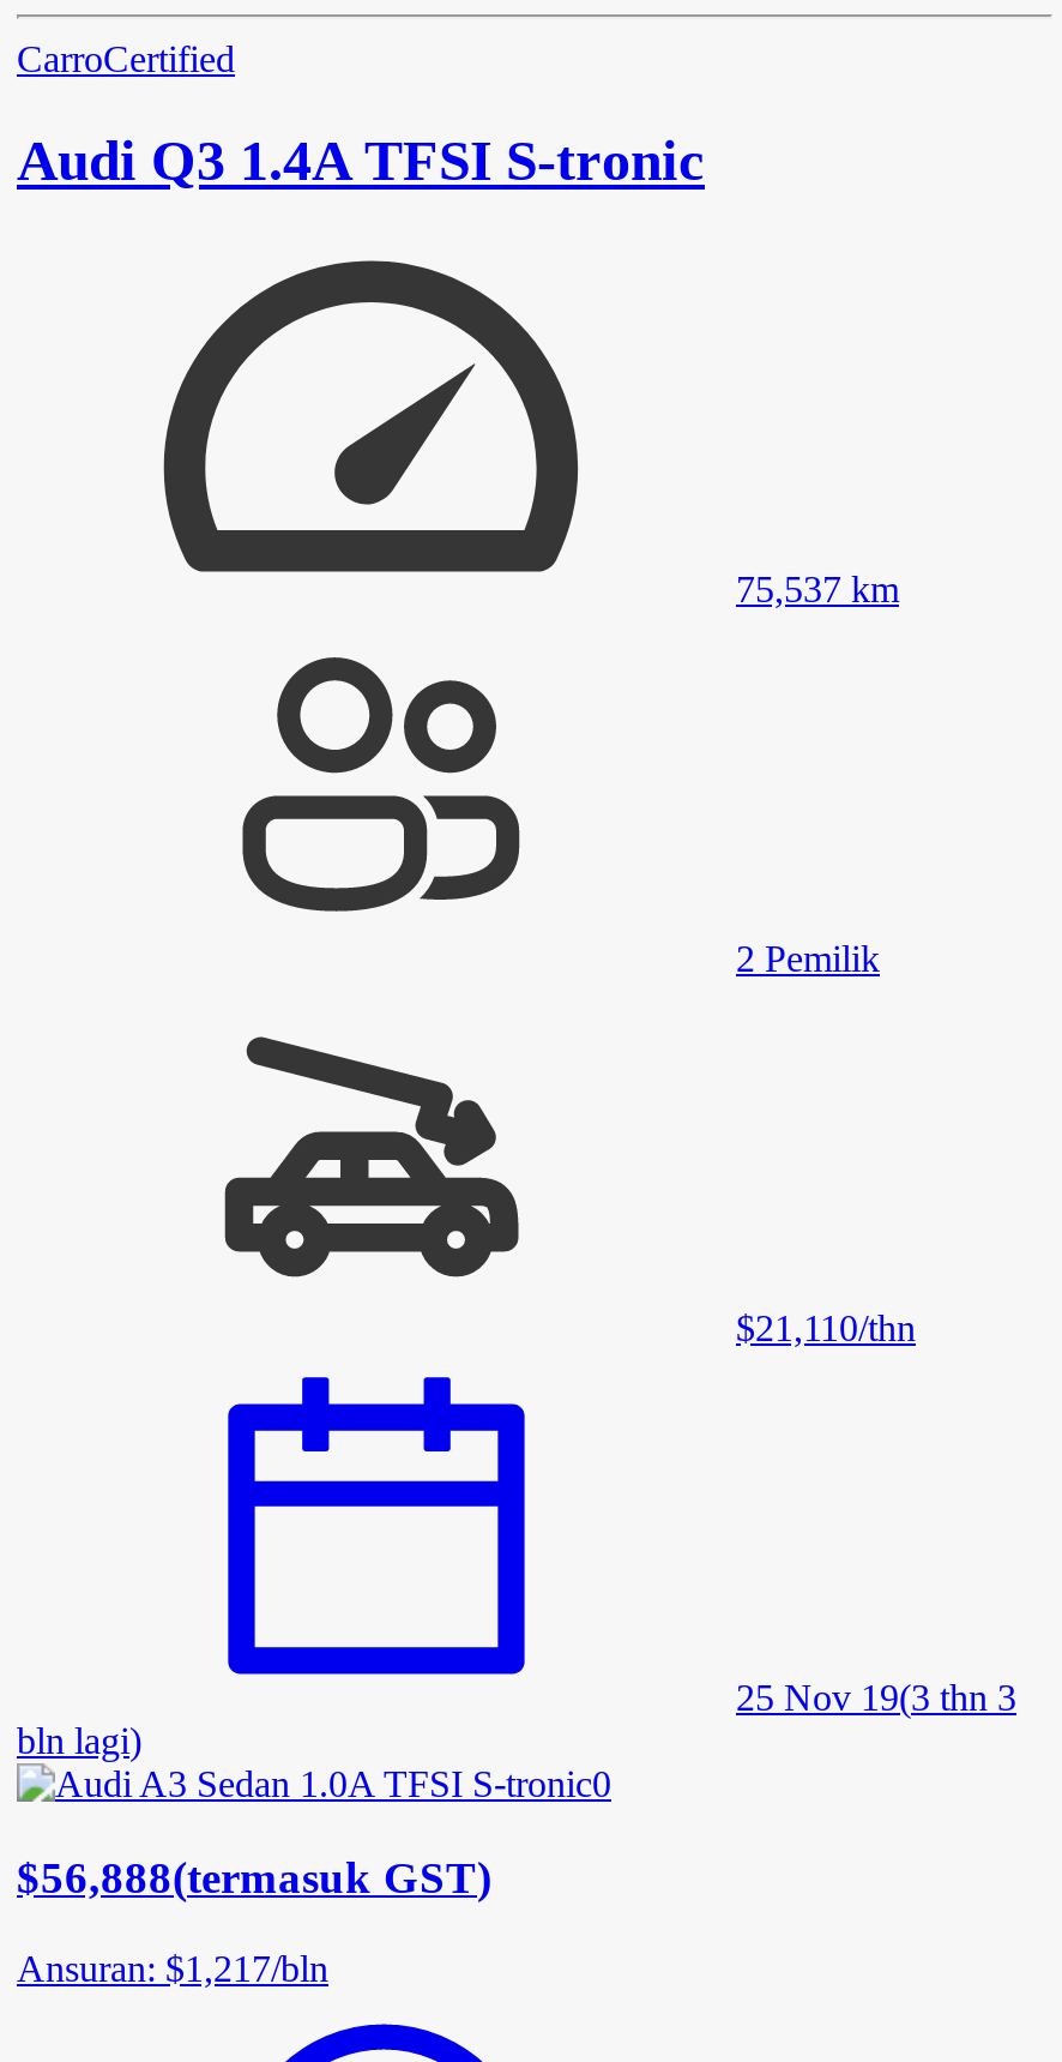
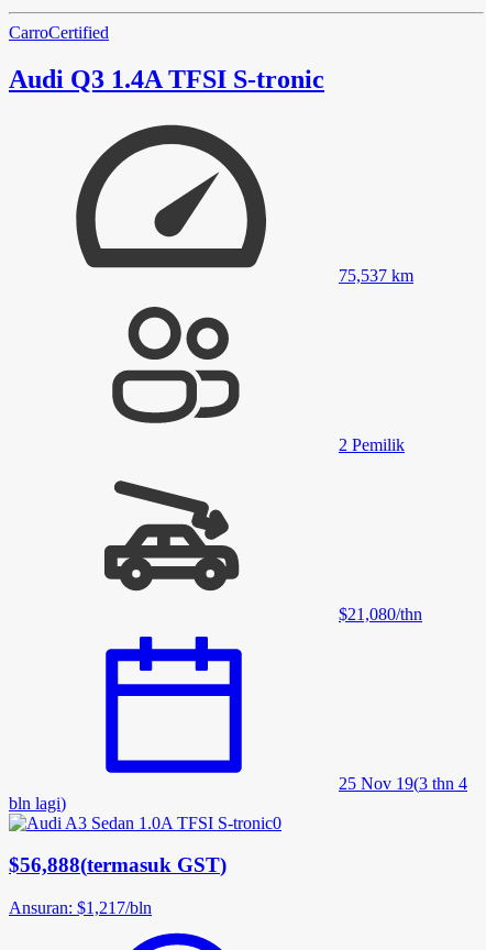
[736,1307,916,1348] $21,110/thn -> [339,604,422,623] $21,080/thn
[736,1677,1016,1718] 25 Nov 19(3 thn 3 -> [339,774,467,792] 25 Nov 19(3 thn 4

